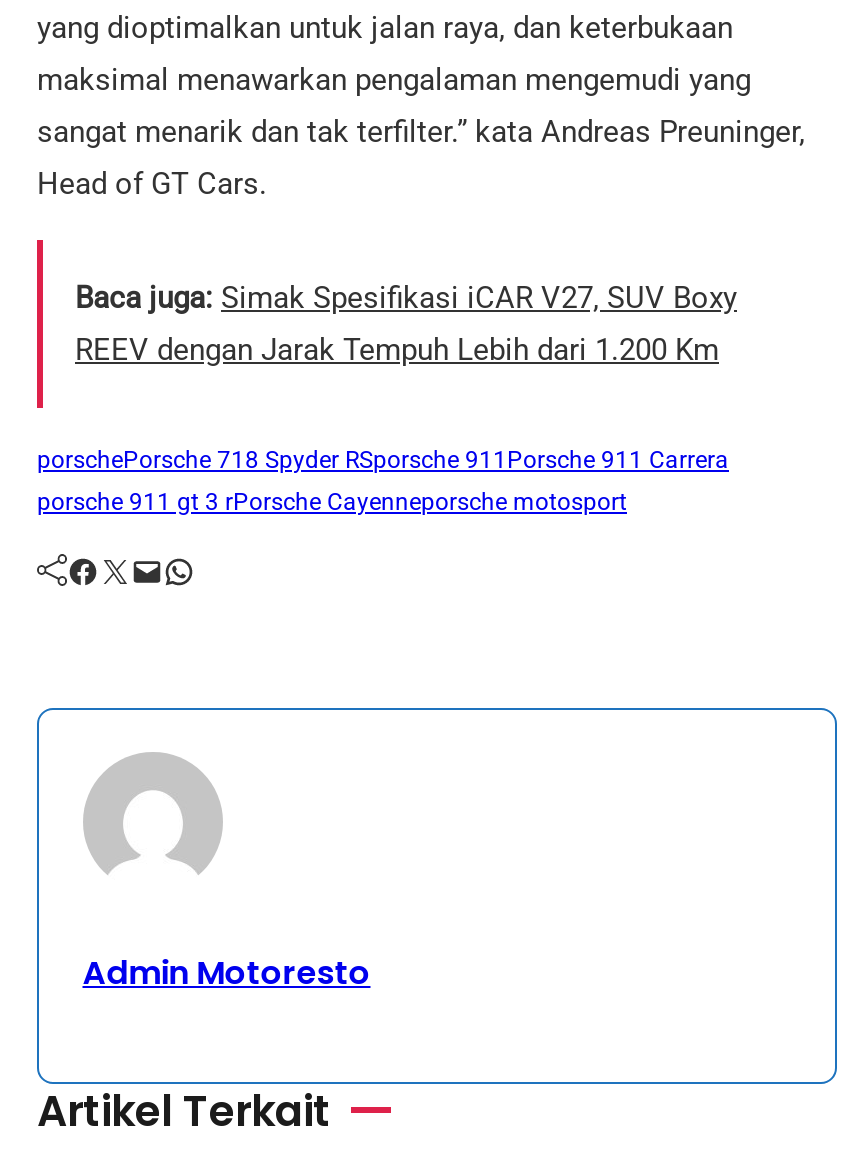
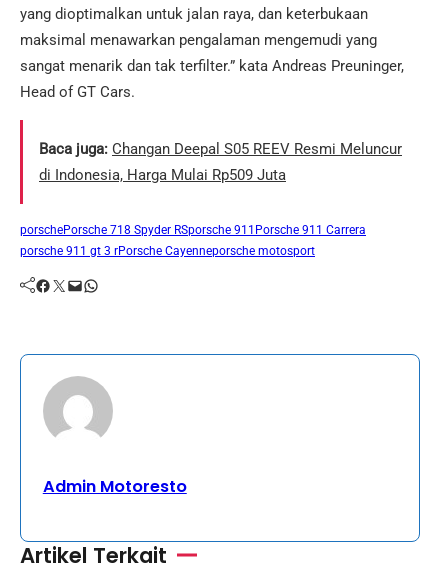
[75,281,737,369] Baca juga: Simak Spesifikasi iCAR V27, SUV Boxy | REEV dengan Jarak Tempuh Lebih dari 1.200 Km -> [39,140,402,184] Baca juga: Changan Deepal S05 REEV Resmi Meluncur | di Indonesia, Harga Mulai Rp509 Juta

